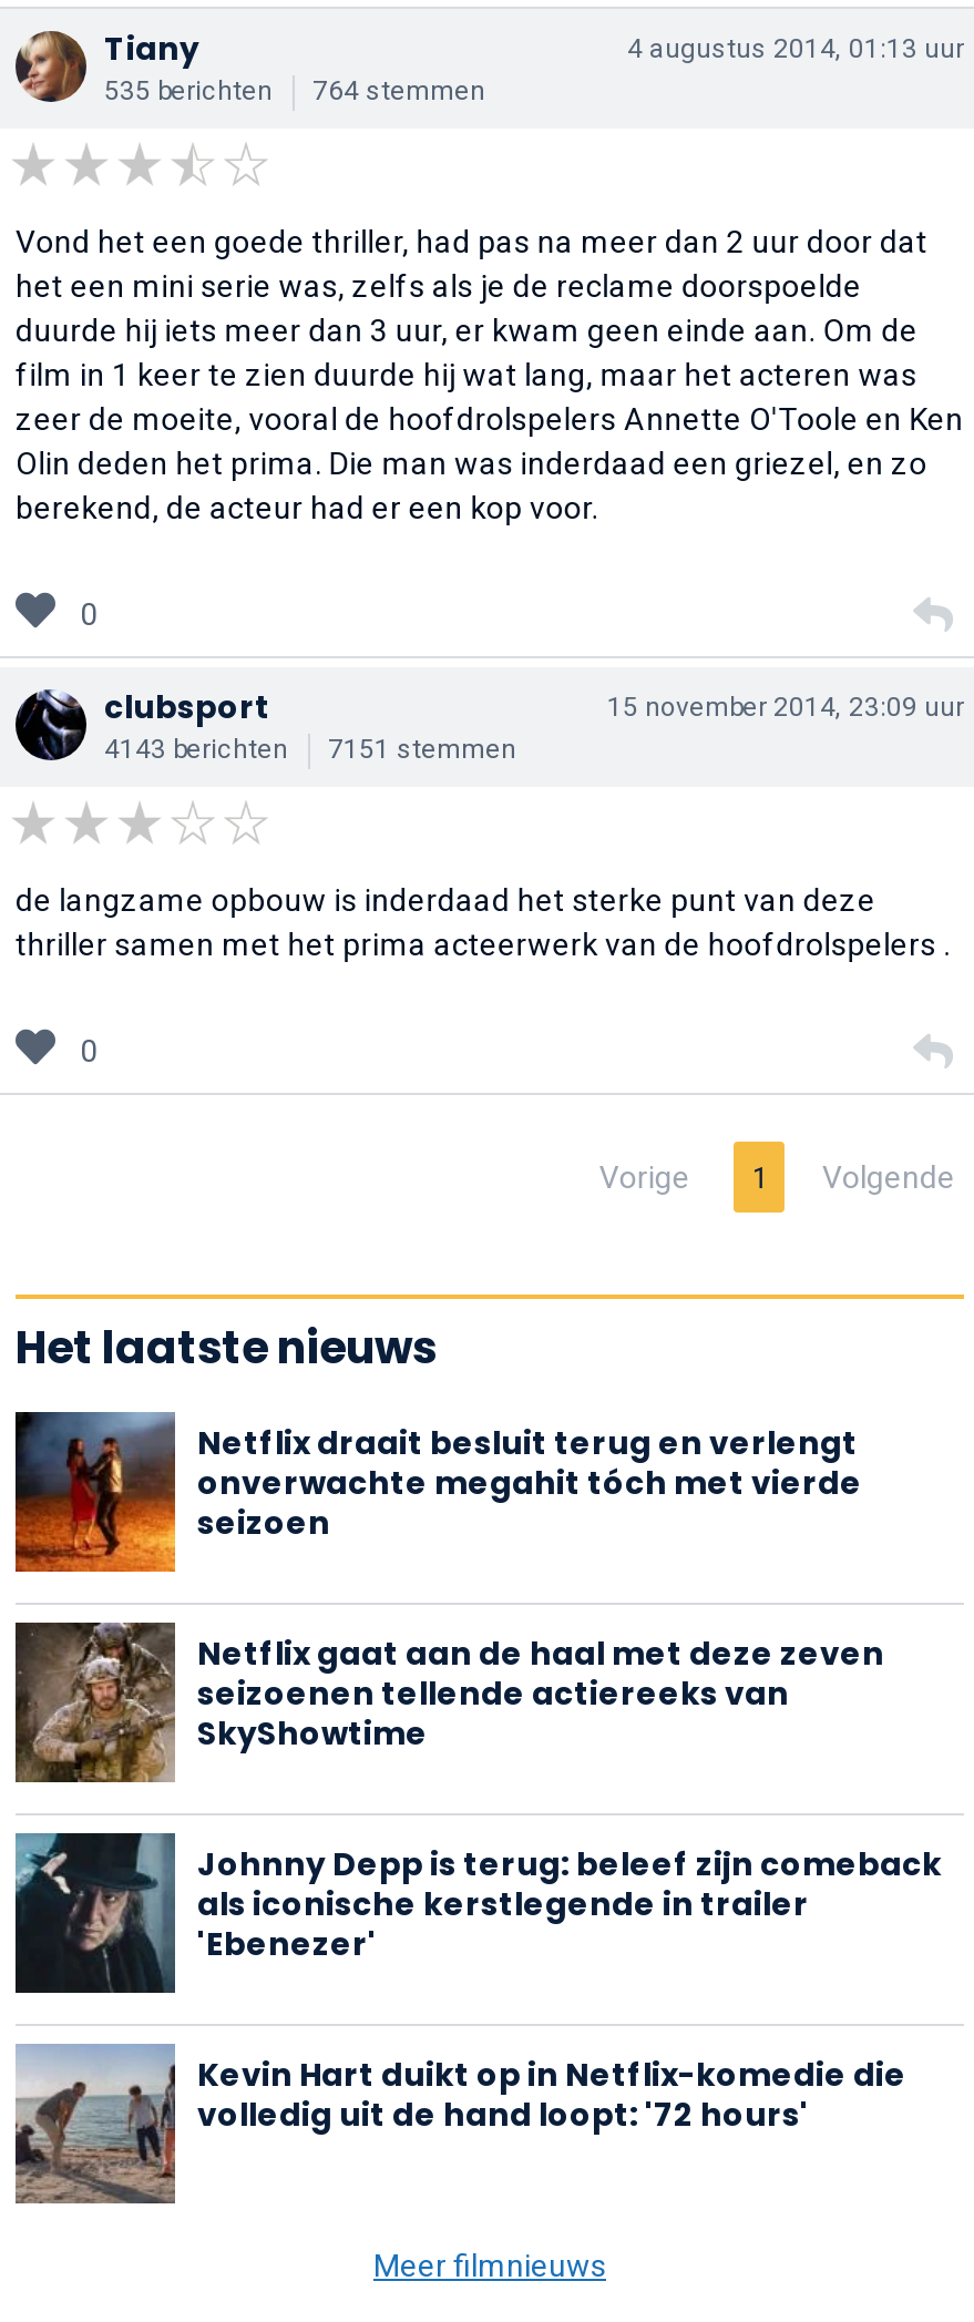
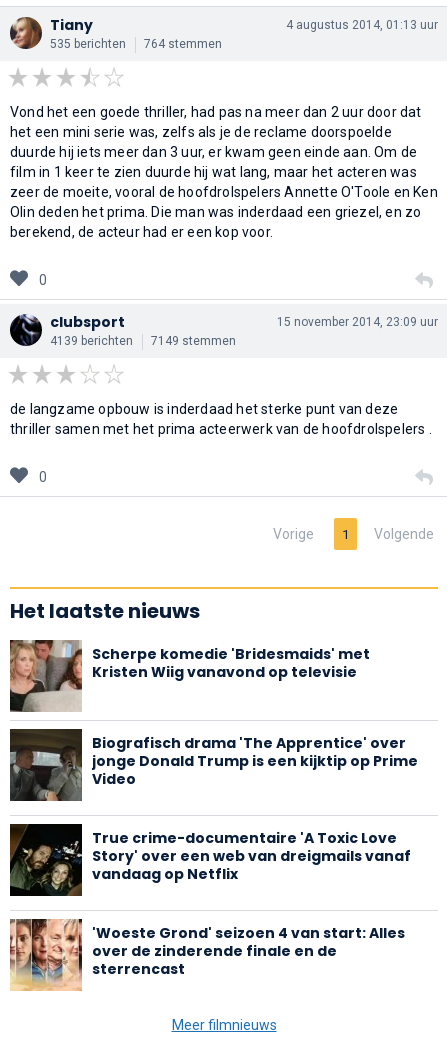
[104,733,288,764] 4143 berichten -> [50,334,133,348] 4139 berichten
[328,733,516,764] 7151 stemmen -> [151,334,236,348] 7149 stemmen
[13,1410,862,1574] [image] | Netflix draait besluit terug en verlengt | onverwachte megahit tóch met vierde | seizoen -> [9,639,370,713] [image] | Scherpe komedie 'Bridesmaids' met | Kristen Wiig vanavond op televisie
[13,1609,884,1784] [image] | Netflix gaat aan de haal met deze zeven | seizoenen tellende actiereeks van | SkyShowtime -> [9,728,418,807] [image] | Biografisch drama 'The Apprentice' over | jonge Donald Trump is een kijktip op Prime | Video
[13,1820,942,1995] [image] | Johnny Depp is terug: beleef zijn comeback | als iconische kerstlegende in trailer | 'Ebenezer' -> [9,823,411,902] [image] | True crime-documentaire 'A Toxic Love | Story' over een web van dreigmails vanaf | vandaag op Netflix
[13,2031,906,2206] [image] | Kevin Hart duikt op in Netflix-komedie die | volledig uit de hand loopt: '72 hours' -> [9,918,405,997] [image] | 'Woeste Grond' seizoen 4 van start: Alles | over de zinderende finale en de | sterrencast

